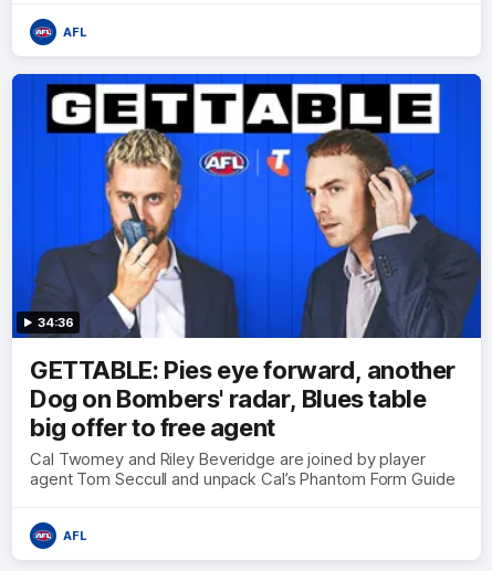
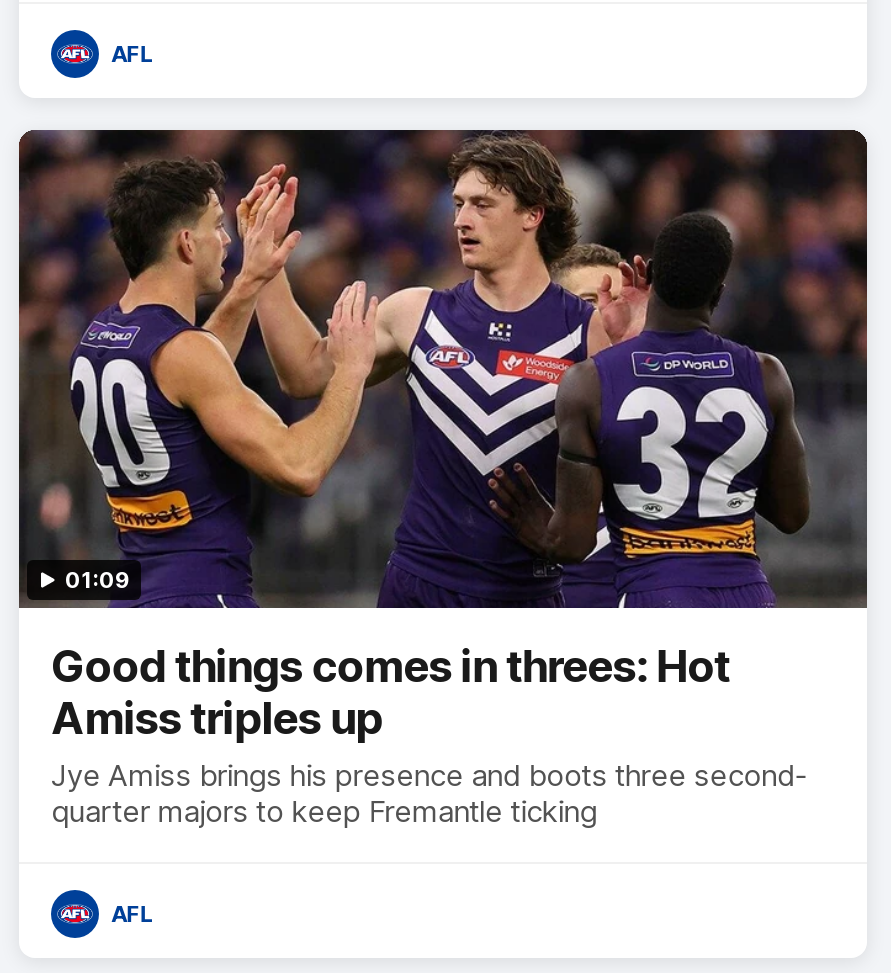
[11,73,482,339] [image] | 34:36 -> [17,128,869,608] [image] | 01:09
[30,356,456,489] GETTABLE: Pies eye forward, another | Dog on Bombers' radar, Blues table | big offer to free agent | Cal Twomey and Riley Beveridge are joined by player | agent Tom Seccull and unpack Cal’s Phantom Form Guide -> [51,640,808,830] Good things comes in threes: Hot | Amiss triples up | Jye Amiss brings his presence and boots three second- | quarter majors to keep Fremantle ticking

